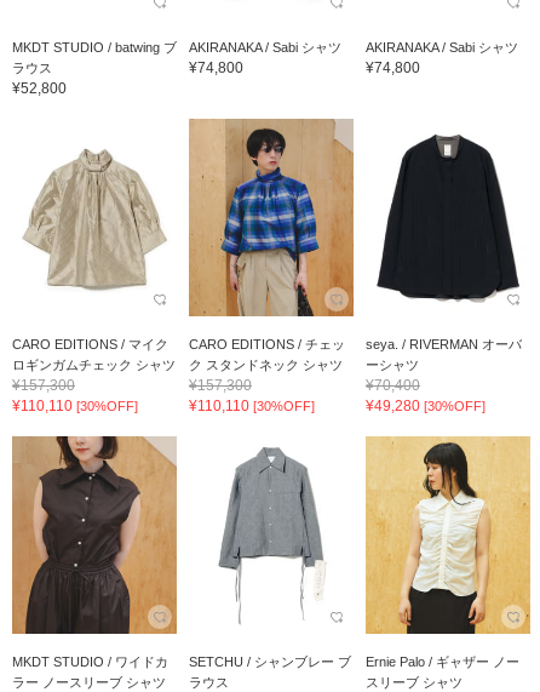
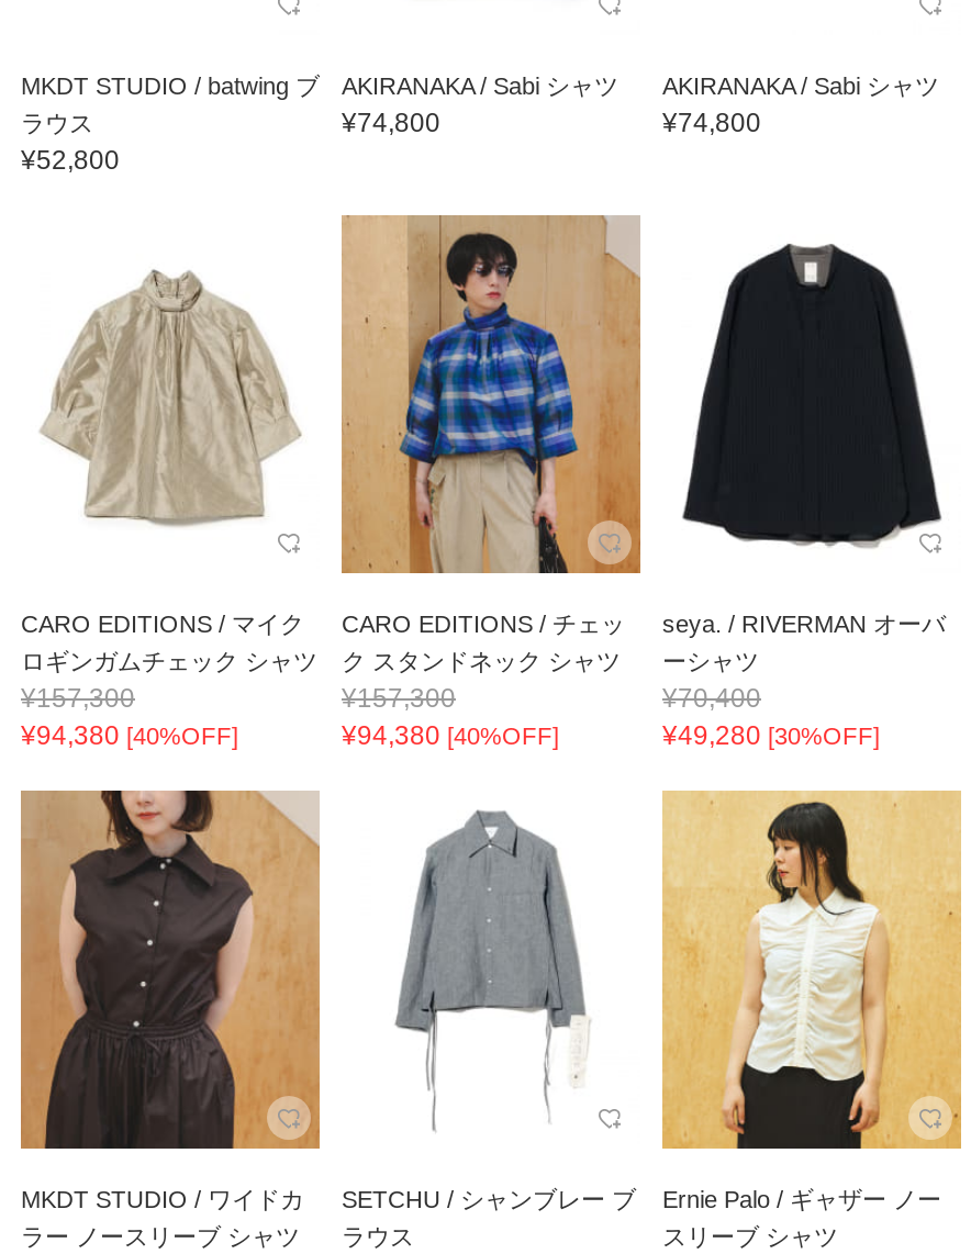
[12,397,138,414] ¥110,110 [30%OFF] -> [21,720,238,750] ¥94,380 [40%OFF]
[189,397,315,414] ¥110,110 [30%OFF] -> [342,720,559,750] ¥94,380 [40%OFF]

